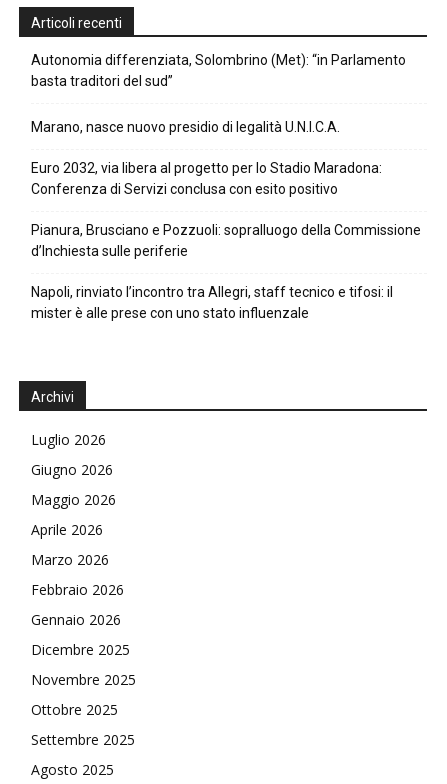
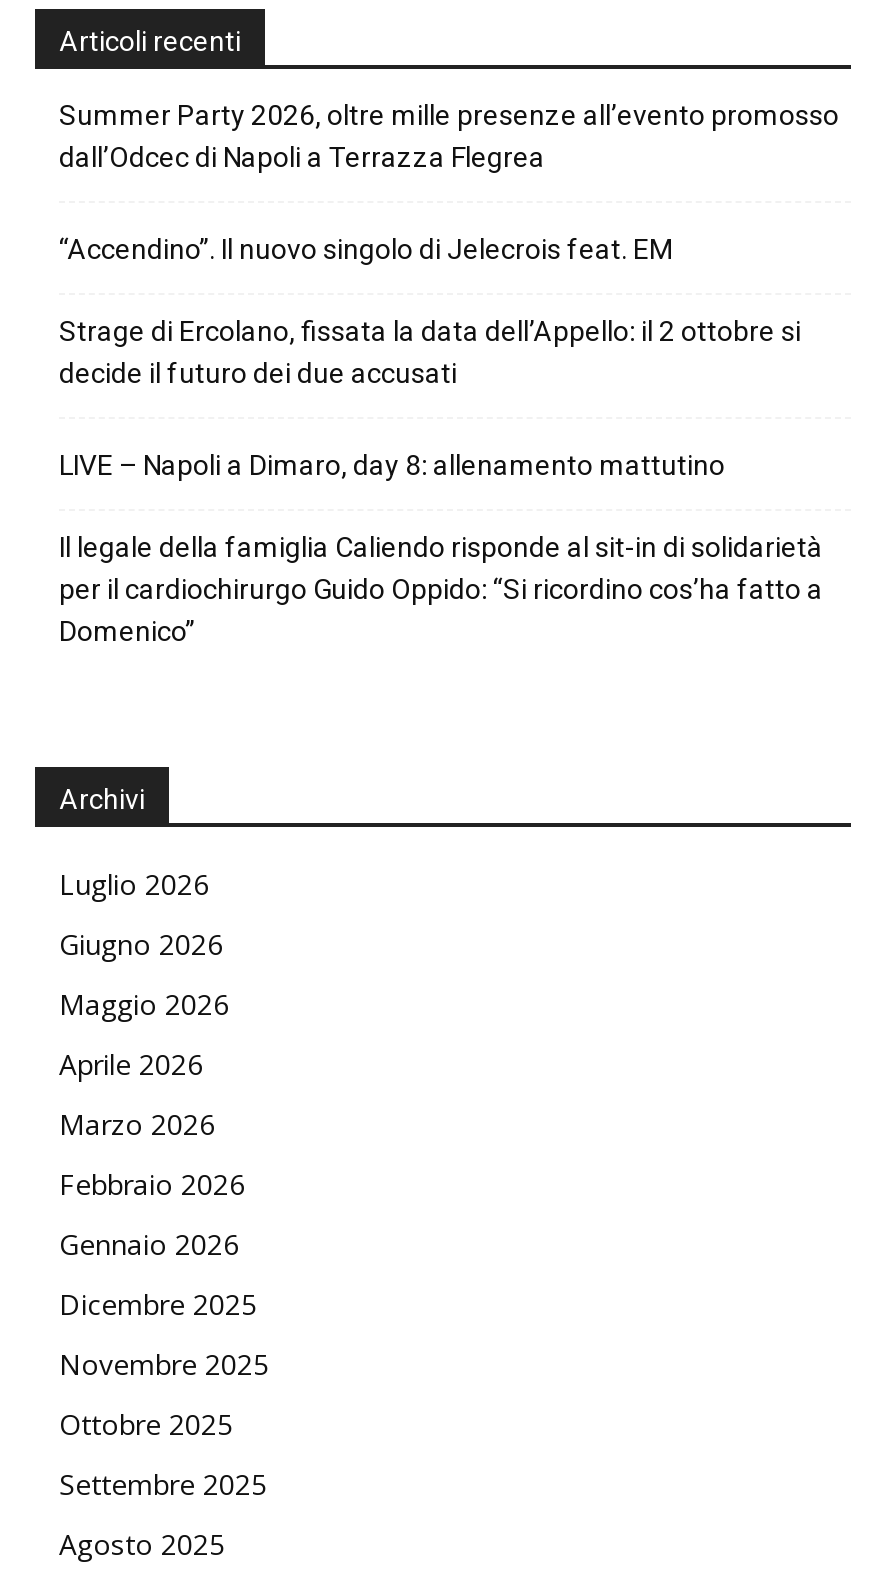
[31,51,406,88] Autonomia differenziata, Solombrino (Met): “in Parlamento | basta traditori del sud” -> [59,99,839,173] Summer Party 2026, oltre mille presenze all’evento promosso | dall’Odcec di Napoli a Terrazza Flegrea
[31,118,340,134] Marano, nasce nuovo presidio di legalità U.N.I.C.A. -> [59,233,673,265] “Accendino”. Il nuovo singolo di Jelecrois feat. EM
[31,159,382,196] Euro 2032, via libera al progetto per lo Stadio Maradona: | Conferenza di Servizi conclusa con esito positivo -> [59,315,801,389] Strage di Ercolano, fissata la data dell’Appello: il 2 ottobre si | decide il futuro dei due accusati
[31,221,421,258] Pianura, Brusciano e Pozzuoli: sopralluogo della Commissione | d’Inchiesta sulle periferie -> [59,449,725,481] LIVE – Napoli a Dimaro, day 8: allenamento mattutino
[31,283,393,320] Napoli, rinviato l’incontro tra Allegri, staff tecnico e tifosi: il | mister è alle prese con uno stato influenzale -> [59,531,823,647] Il legale della famiglia Caliendo risponde al sit-in di solidarietà | per il cardiochirurgo Guido Oppido: “Si ricordino cos’ha fatto a | Domenico”

